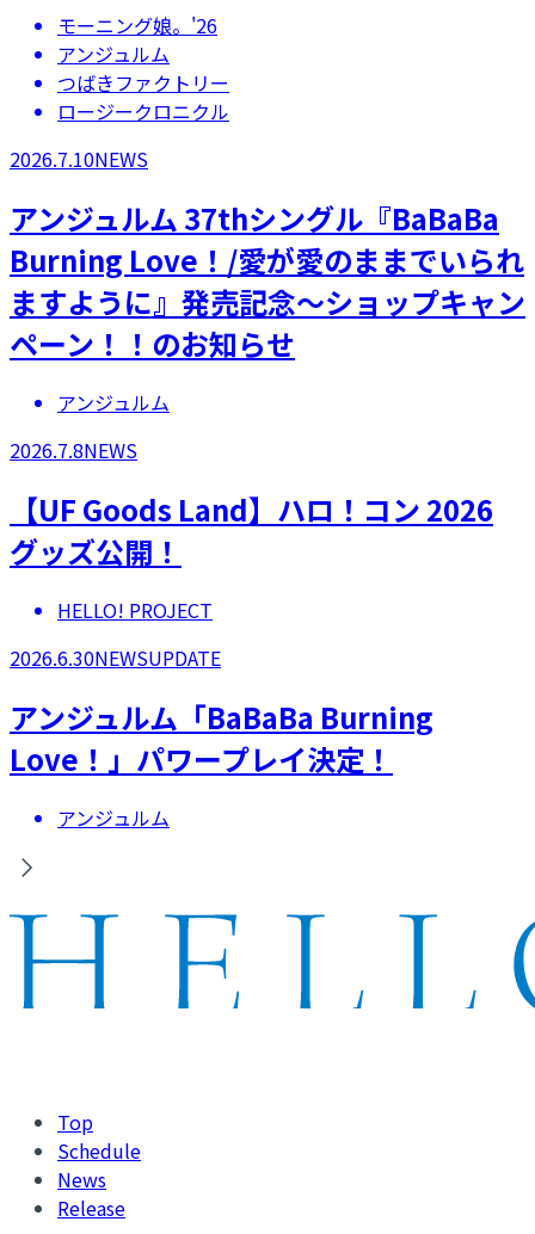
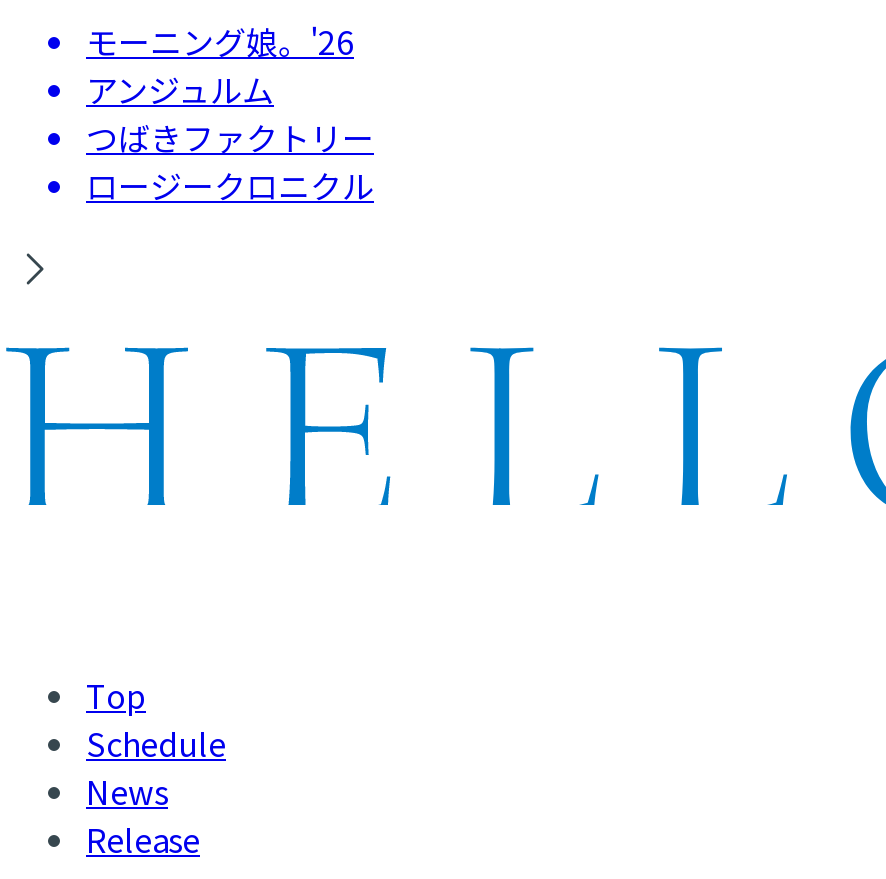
[10,145,525,831] 2026.7.10NEWS | アンジュルム 37thシングル『BaBaBa | Burning Love！/愛が愛のままでいられ | ますように』発売記念～ショップキャン | ペーン！！のお知らせ | アンジュルム | 2026.7.8NEWS | 【UF Goods Land】ハロ！コン 2026 | グッズ公開！ | HELLO! PROJECT | 2026.6.30NEWSUPDATE | アンジュルム「BaBaBa Burning | Love！」パワープレイ決定！ | アンジュルム -> none

